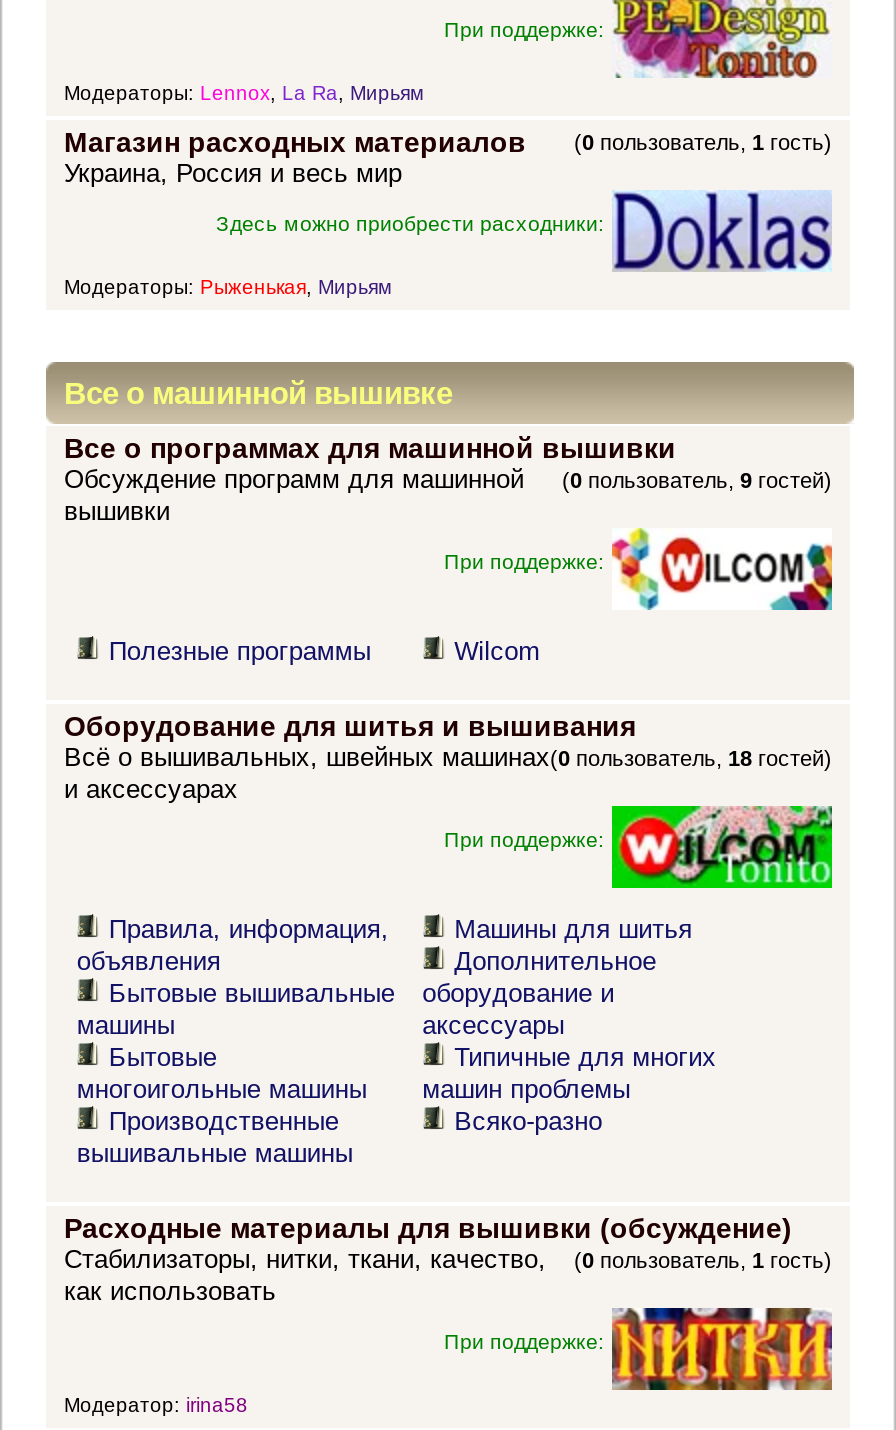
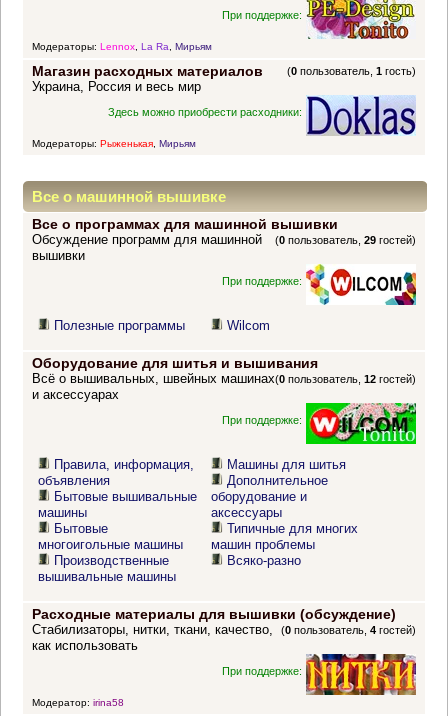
[562,469,832,493] (0 пользователь, 9 гостей) -> [275,234,416,246] (0 пользователь, 29 гостей)
[550,747,832,771] (0 пользователь, 18 гостей) -> [275,373,416,385] (0 пользователь, 12 гостей)
[574,1249,832,1273] (0 пользователь, 1 гость) -> [281,624,416,636] (0 пользователь, 4 гостей)

